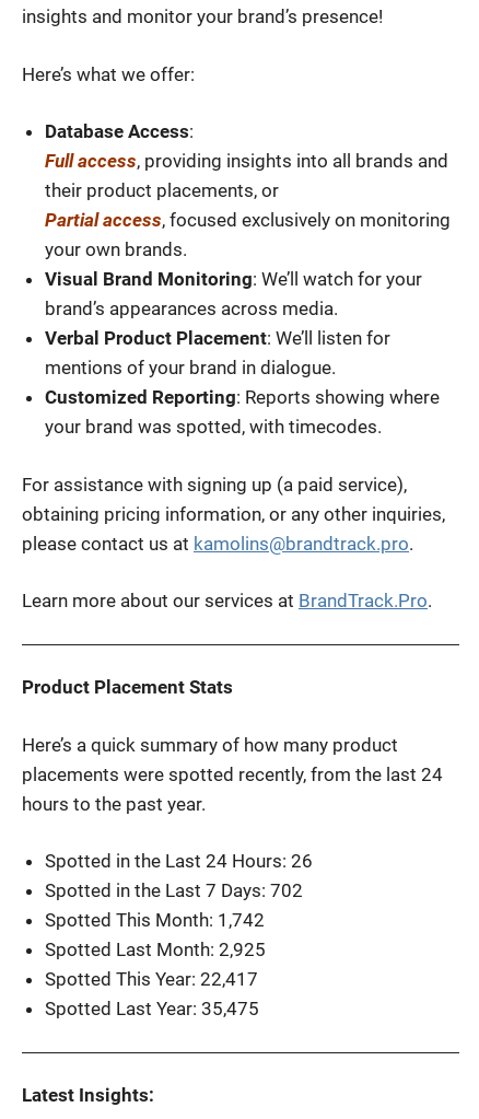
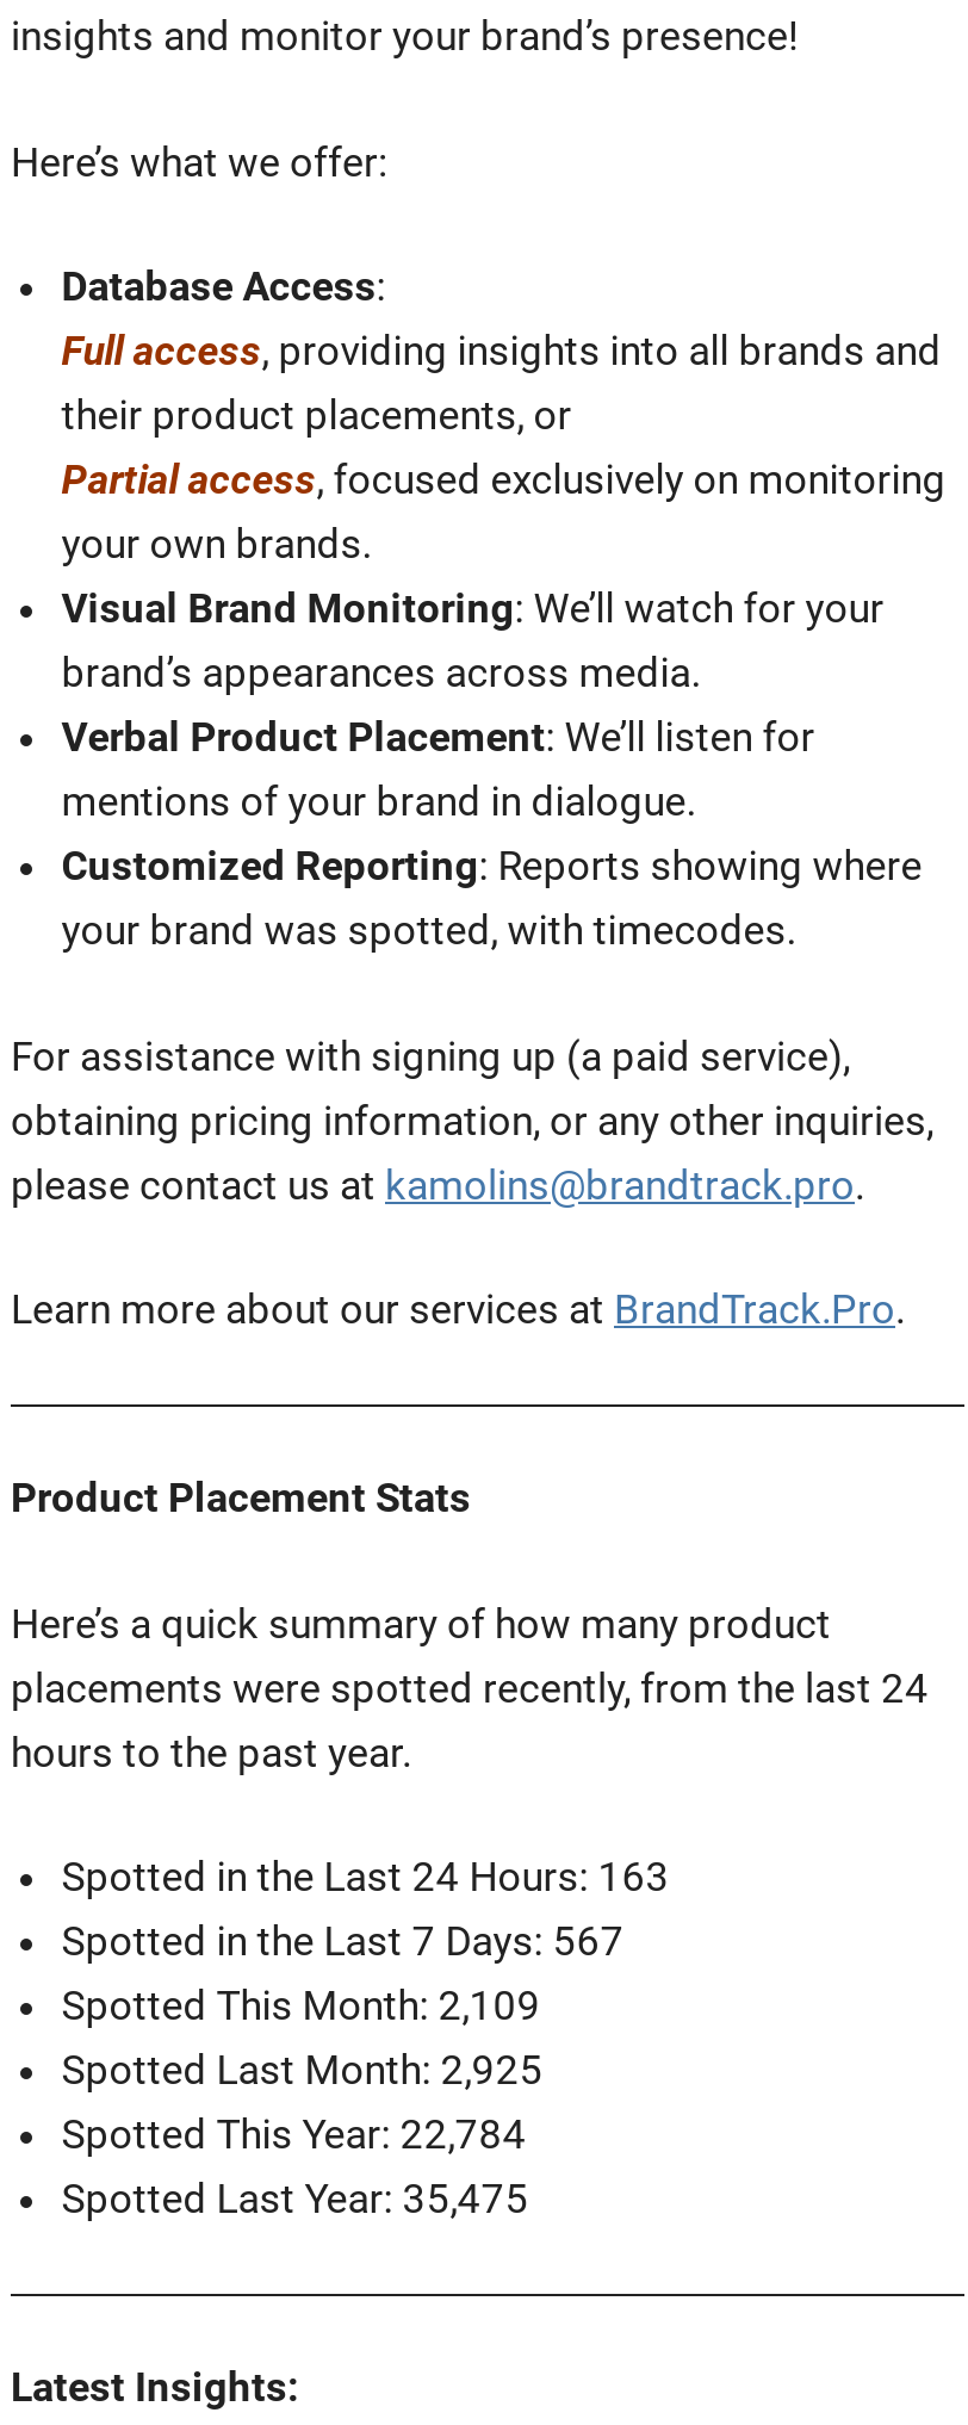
[45,850,313,872] Spotted in the Last 24 Hours: 26 -> [61,1853,669,1901] Spotted in the Last 24 Hours: 163
[45,880,303,901] Spotted in the Last 7 Days: 702 -> [61,1917,624,1965] Spotted in the Last 7 Days: 567
[45,909,265,931] Spotted This Month: 1,742 -> [61,1982,541,2029] Spotted This Month: 2,109
[45,968,258,990] Spotted This Year: 22,417 -> [61,2110,526,2158] Spotted This Year: 22,784

